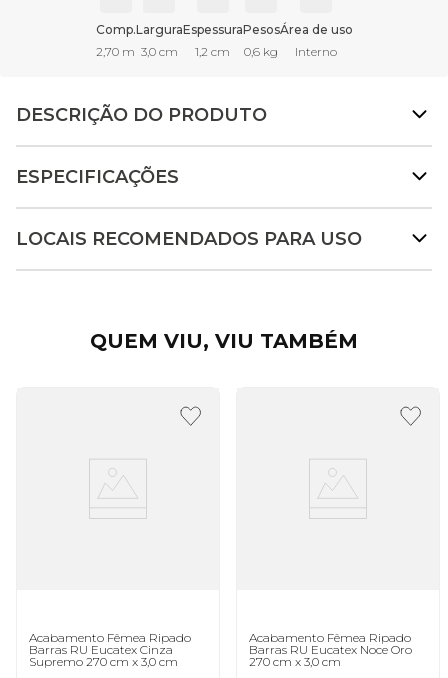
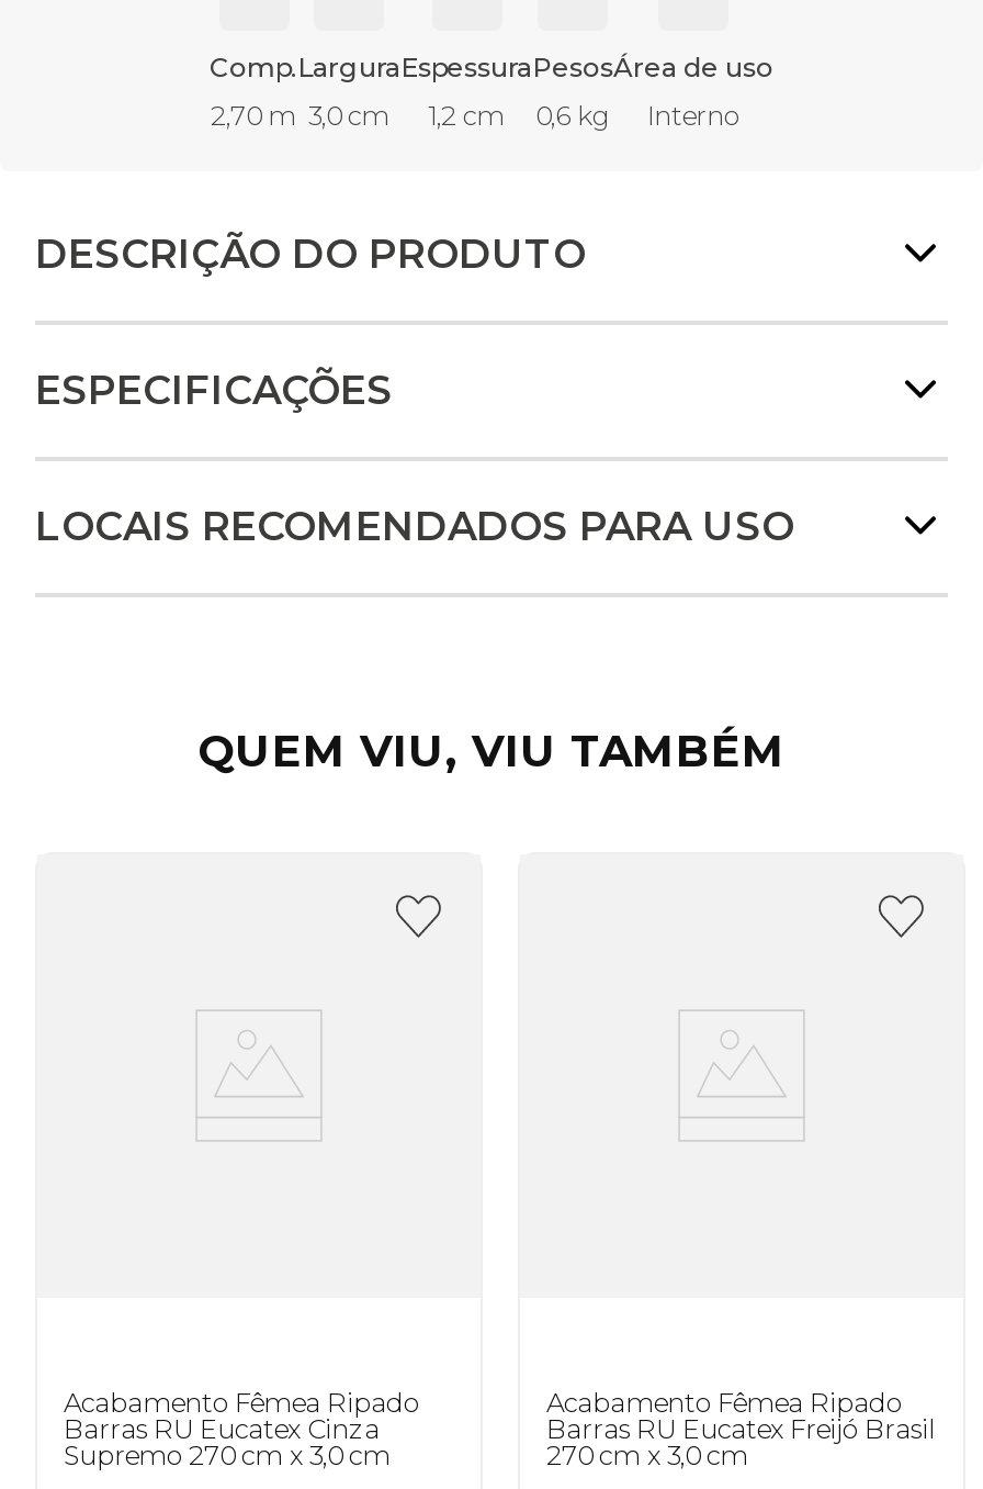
[249,642,412,657] Barras RU Eucatex Noce Oro -> [546,1412,935,1445] Barras RU Eucatex Freijó Brasil

